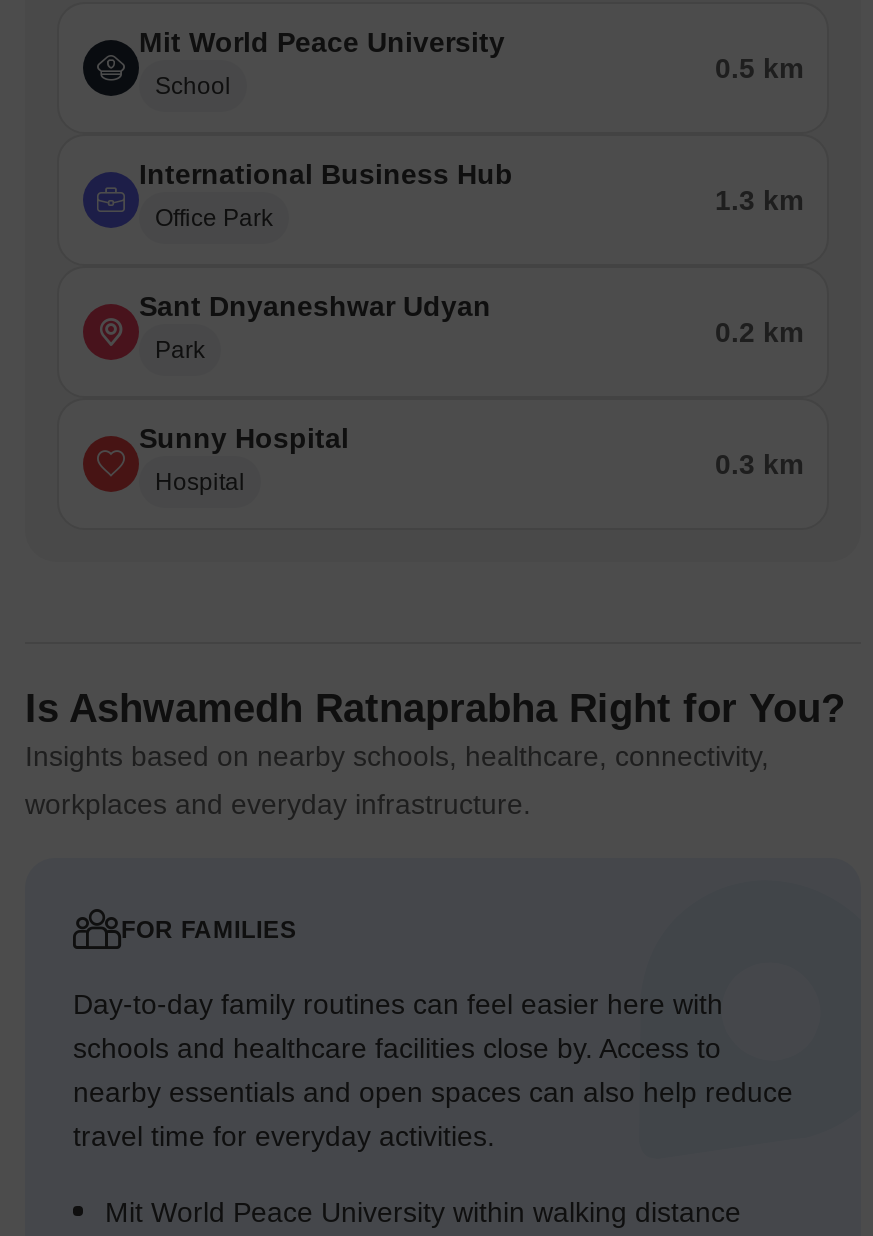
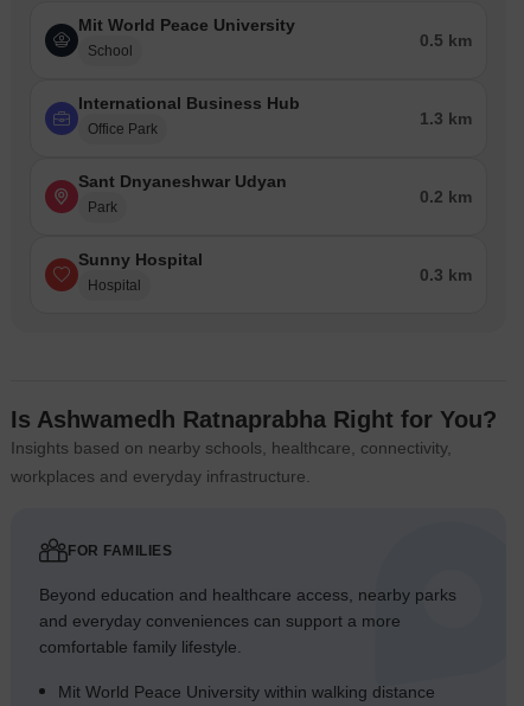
[73,989,793,1153] Day-to-day family routines can feel easier here with | schools and healthcare facilities close by. Access to | nearby essentials and open spaces can also help reduce | travel time for everyday activities. -> [39,586,456,657] Beyond education and healthcare access, nearby parks | and everyday conveniences can support a more | comfortable family lifestyle.

